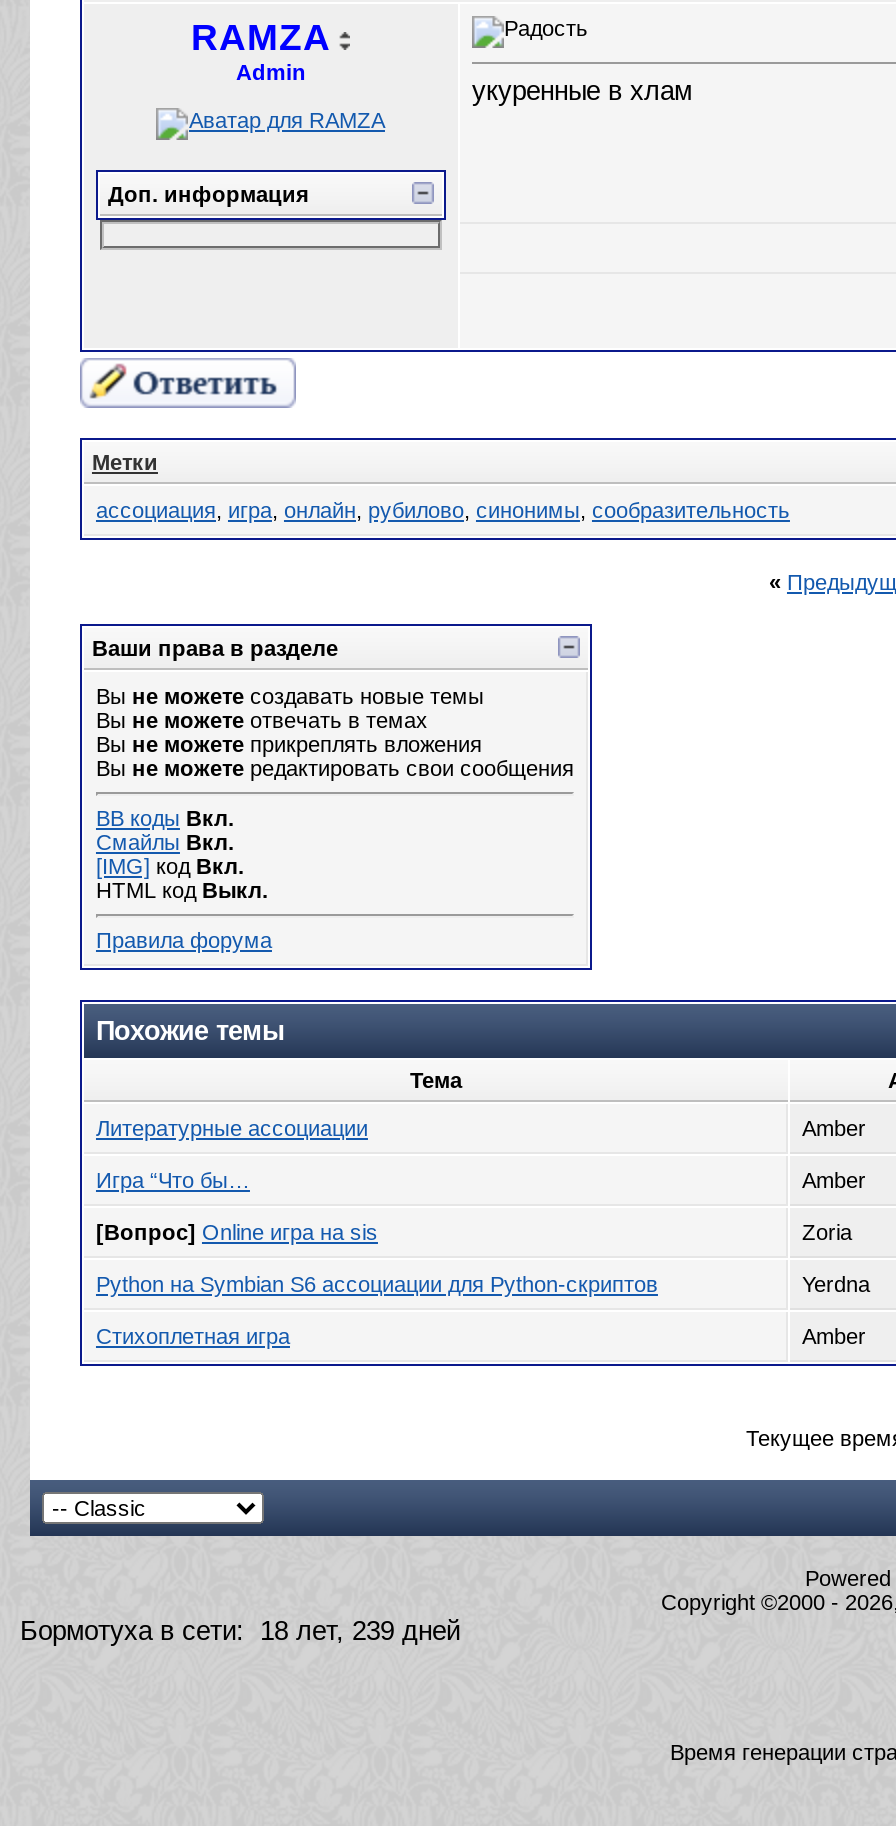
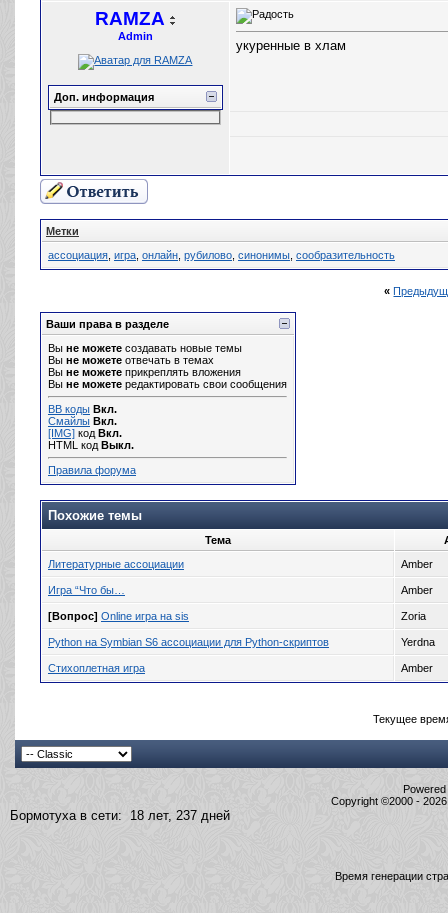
[20,1616,460,1646] Бормотуха в сети: 18 лет, 239 дней -> [10,808,230,823] Бормотуха в сети: 18 лет, 237 дней

